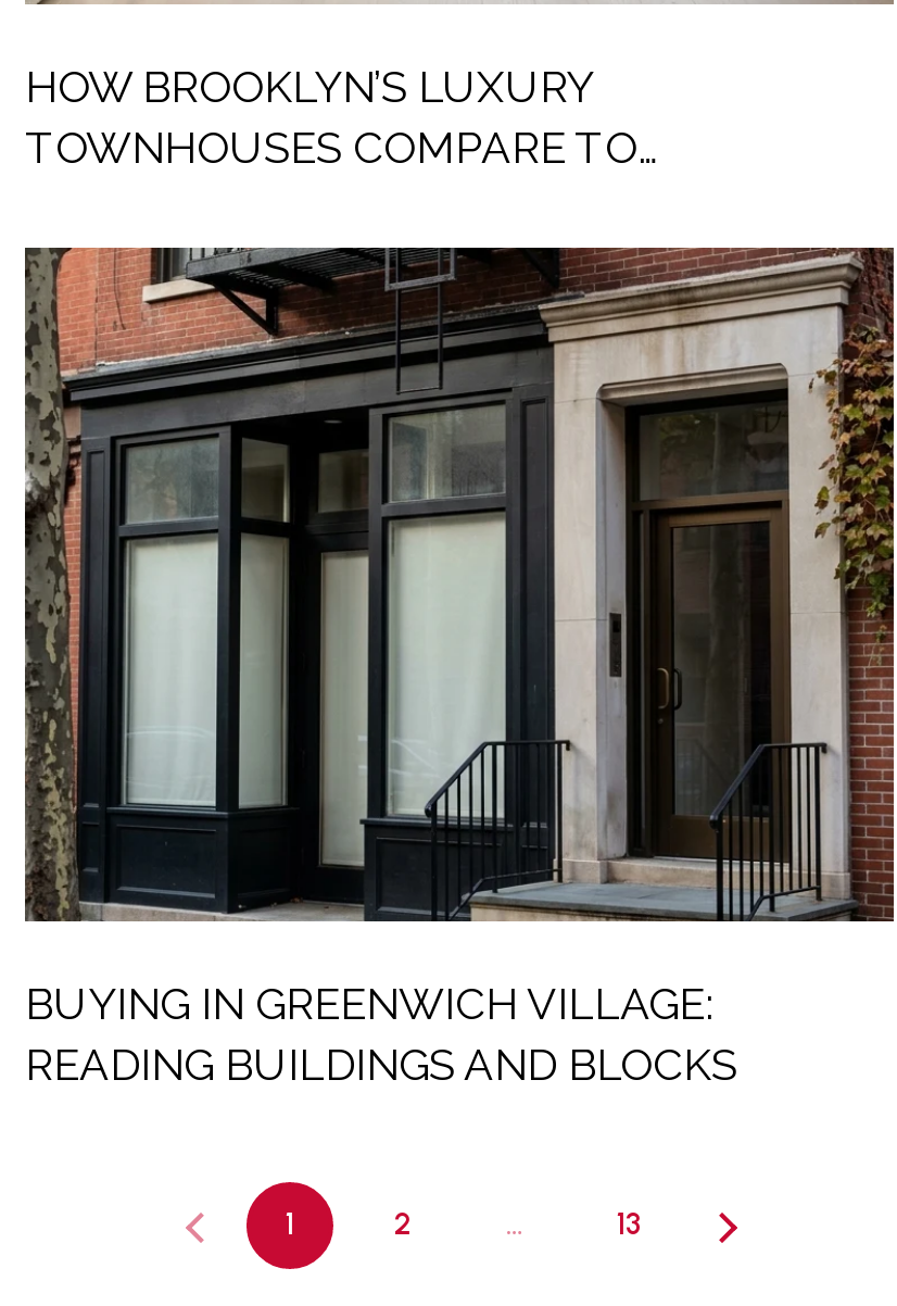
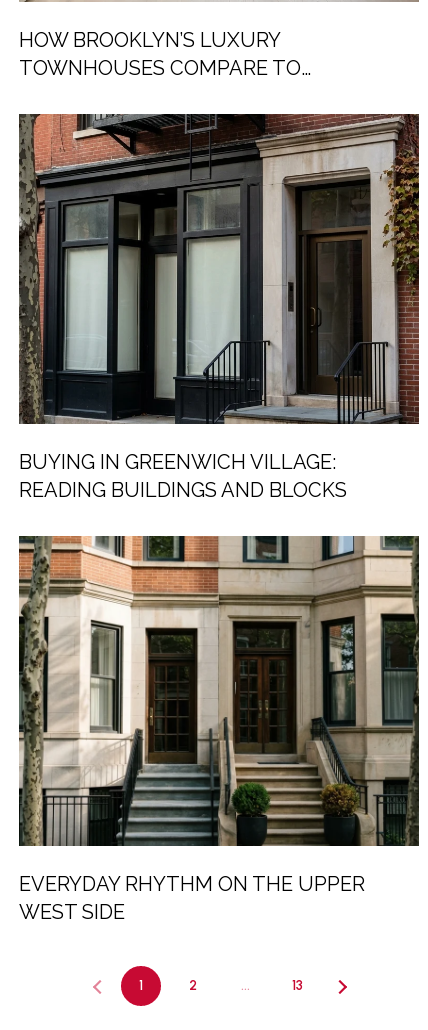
none -> [19,535,419,924] [image] | EVERYDAY RHYTHM ON THE UPPER | WEST SIDE

